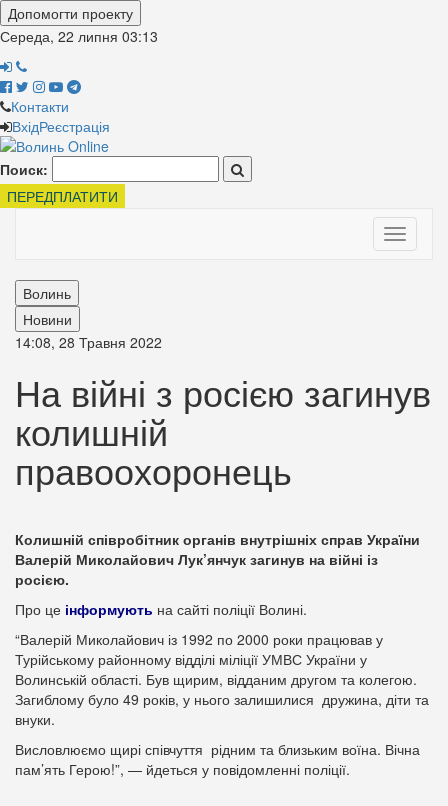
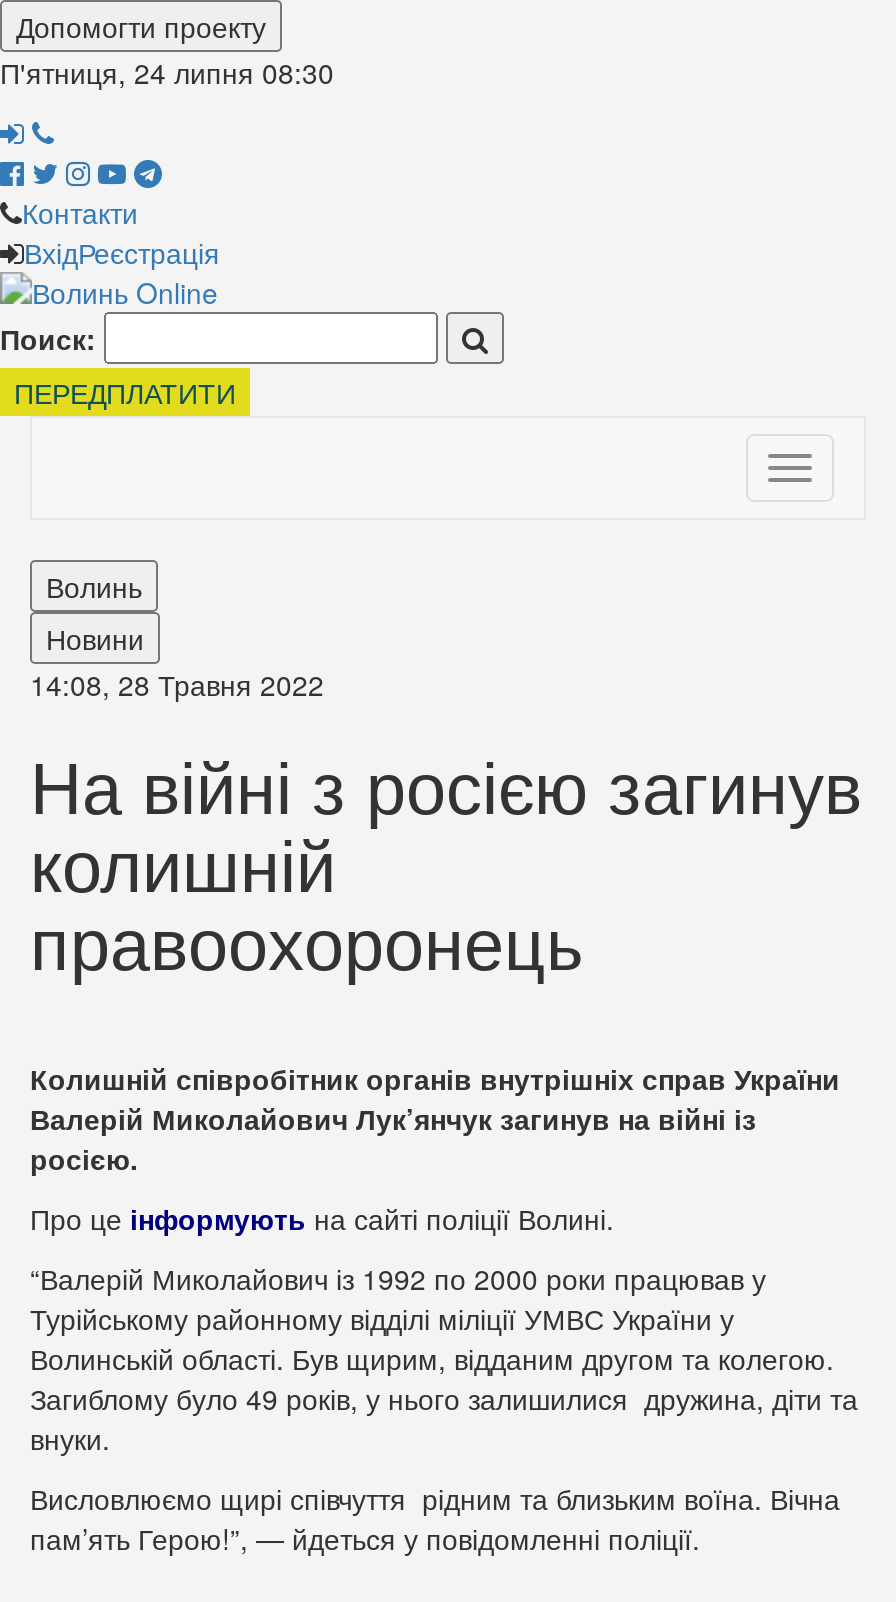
[0,26,158,46] Середа, 22 липня 03:13 -> [0,52,334,92] П'ятниця, 24 липня 08:30

